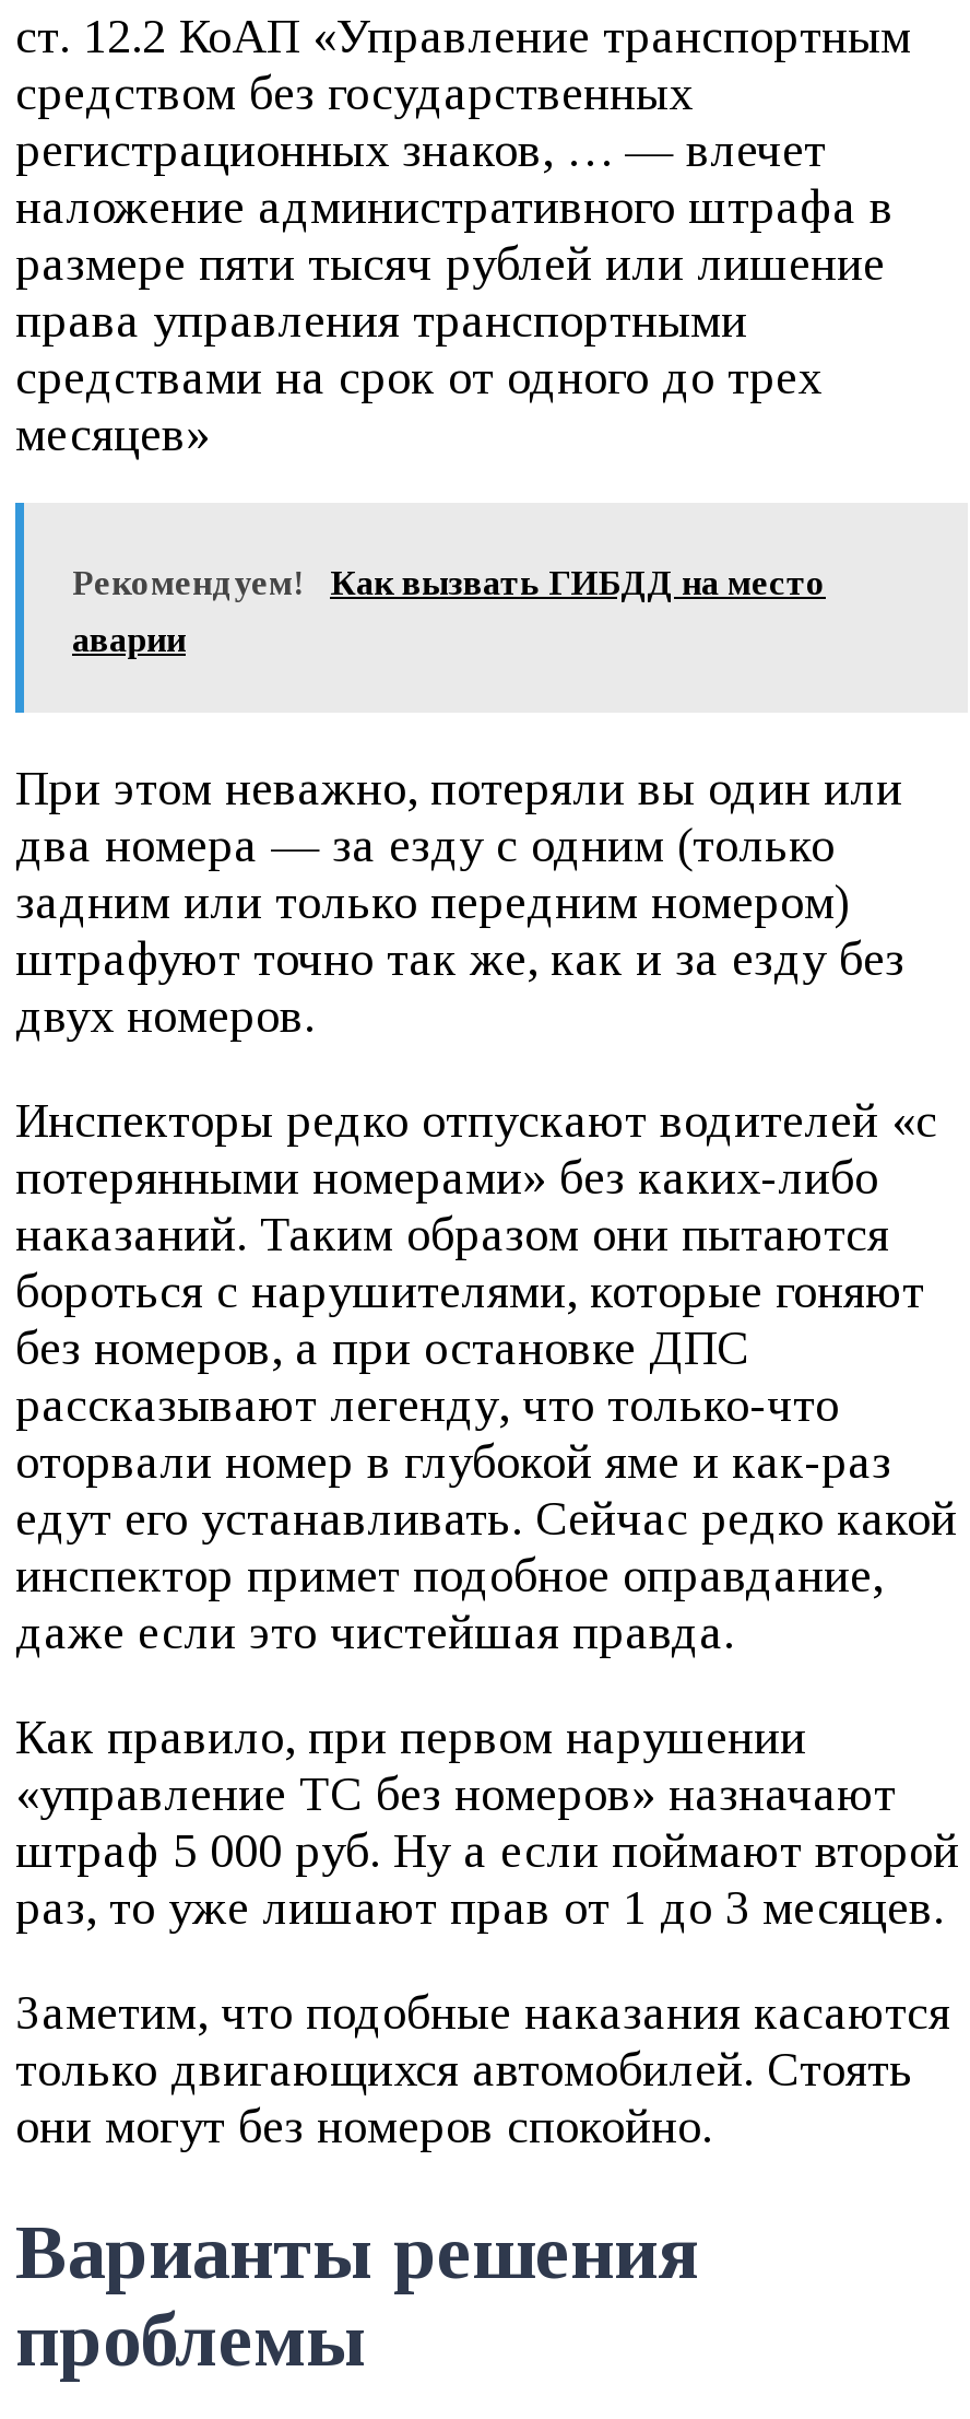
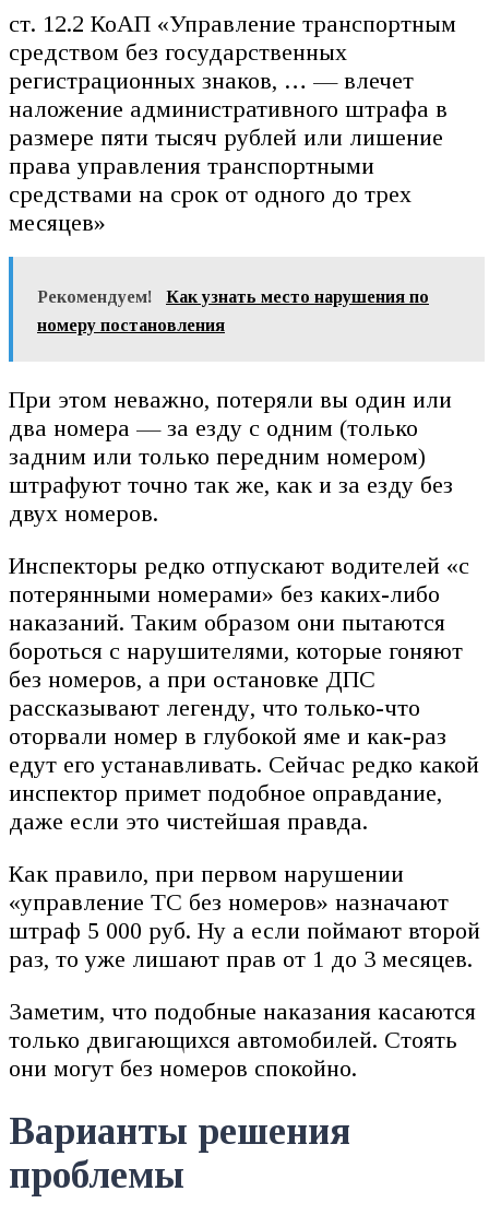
[330,564,826,601] Как вызвать ГИБДД на место -> [166,287,429,306] Как узнать место нарушения по
[72,621,186,658] аварии -> [37,316,225,334] номеру постановления

